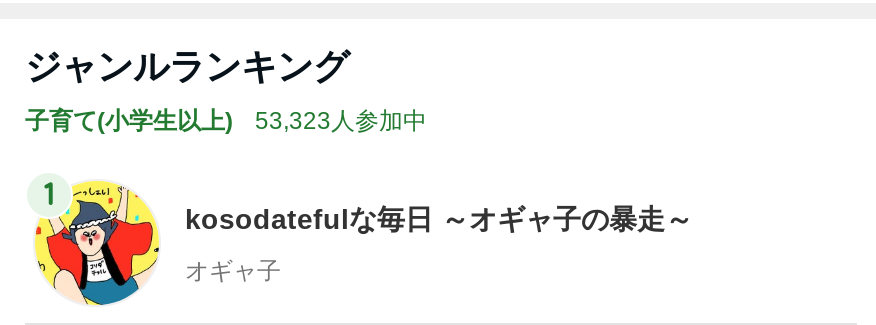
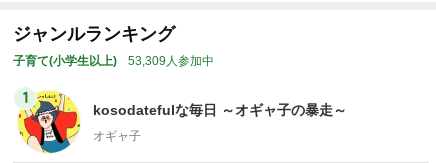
[25,107,427,135] 子育て(小学生以上) 53,323人参加中 -> [13,54,214,68] 子育て(小学生以上) 53,309人参加中

